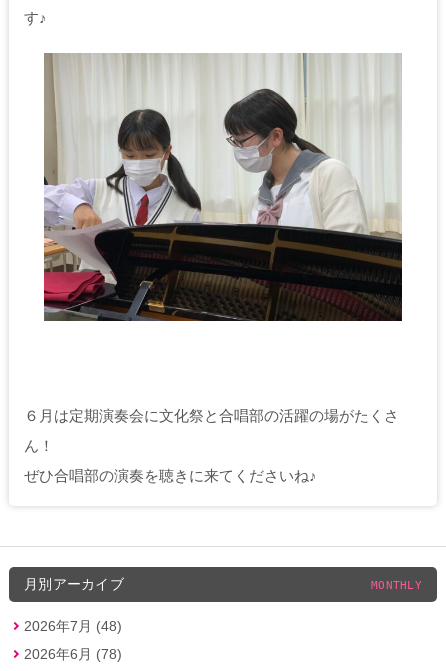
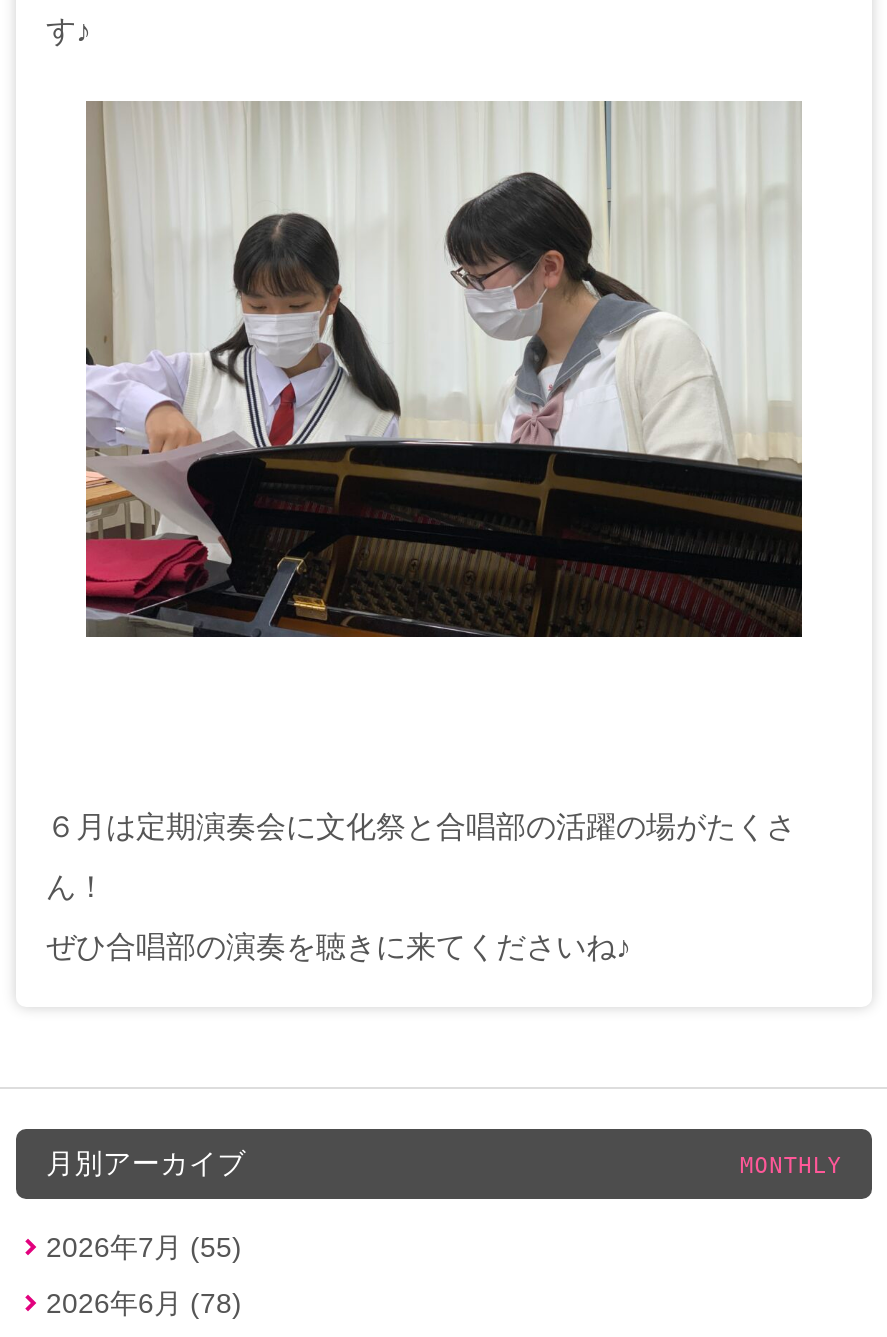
[24,618,122,634] 2026年7月 (48) -> [46,1232,242,1264] 2026年7月 (55)

